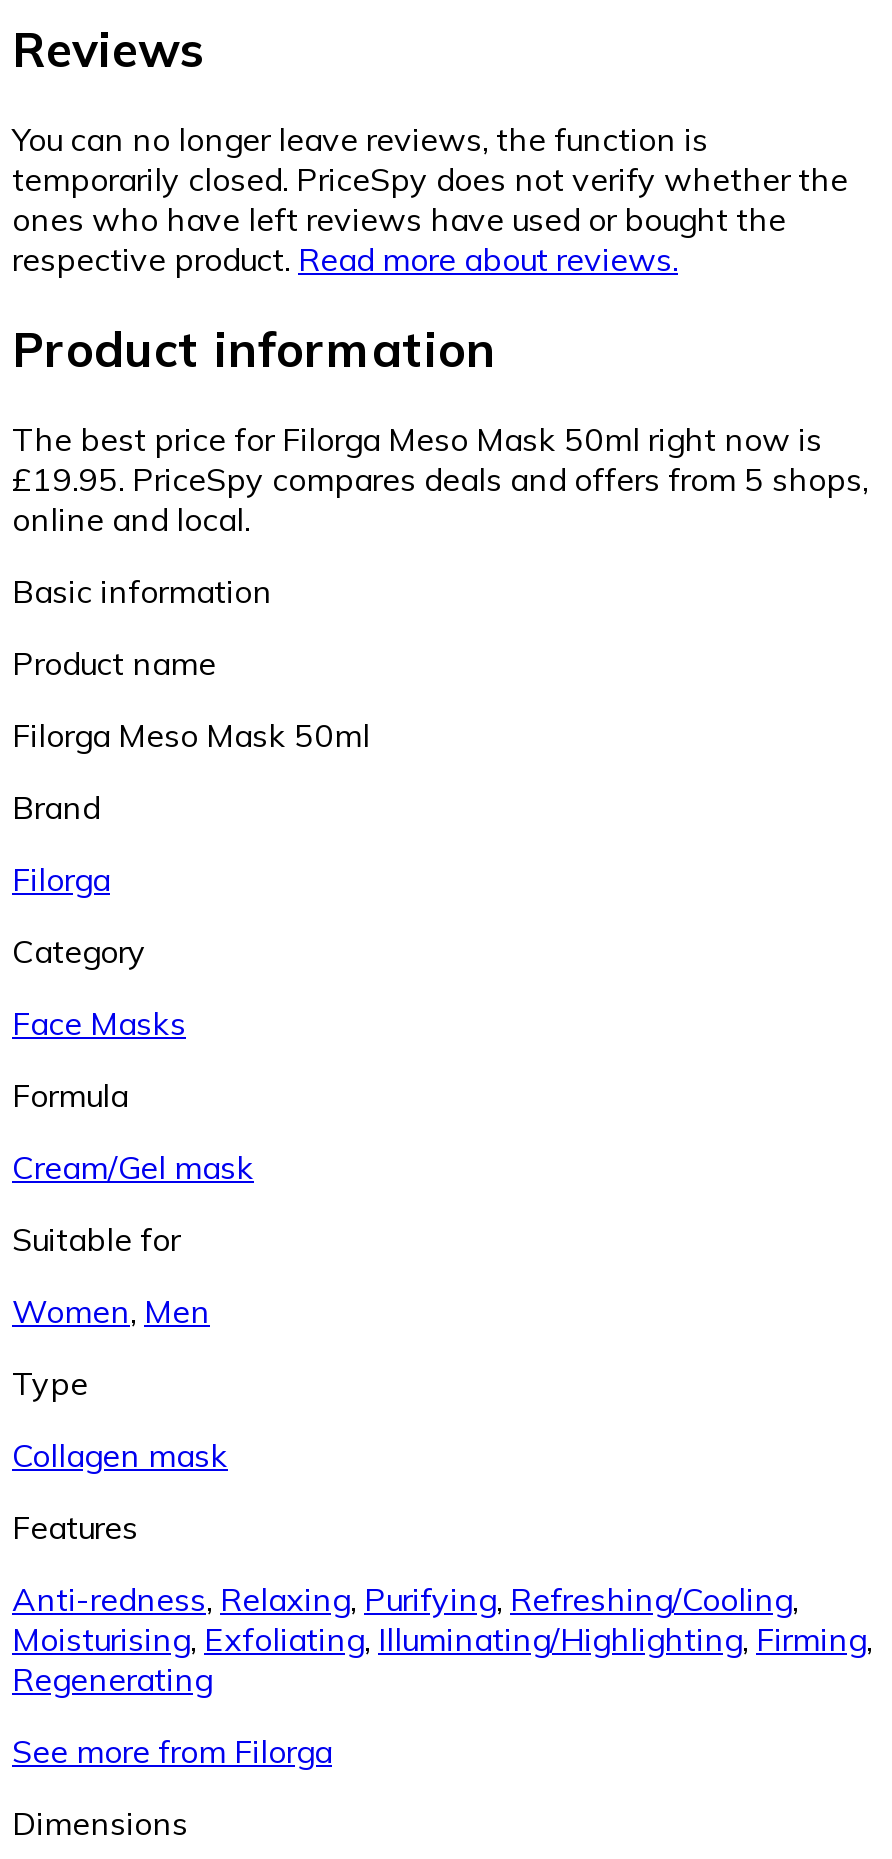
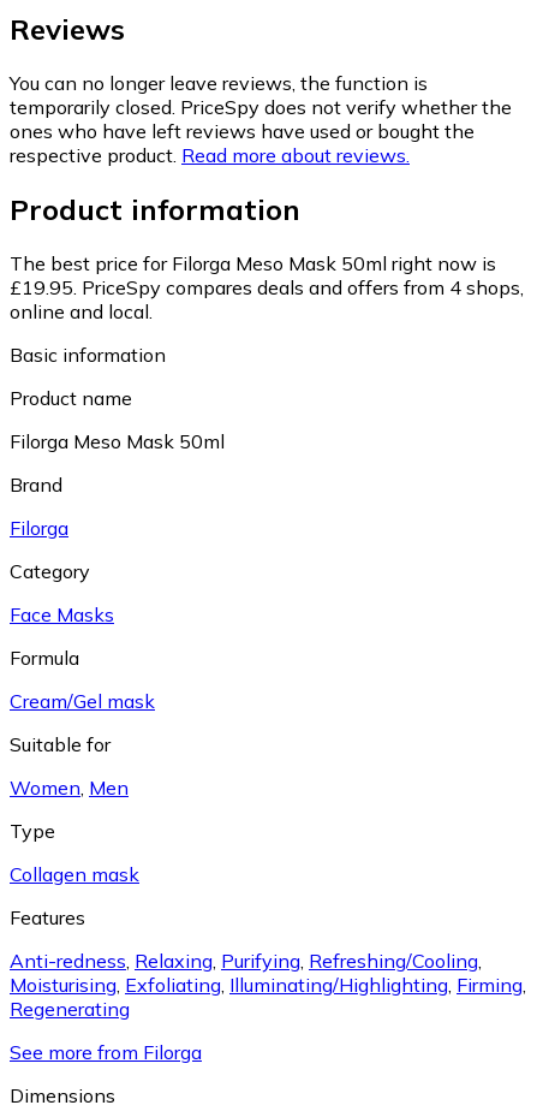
[12,459,868,499] £19.95. PriceSpy compares deals and offers from 5 shops, -> [10,275,524,299] £19.95. PriceSpy compares deals and offers from 4 shops,

